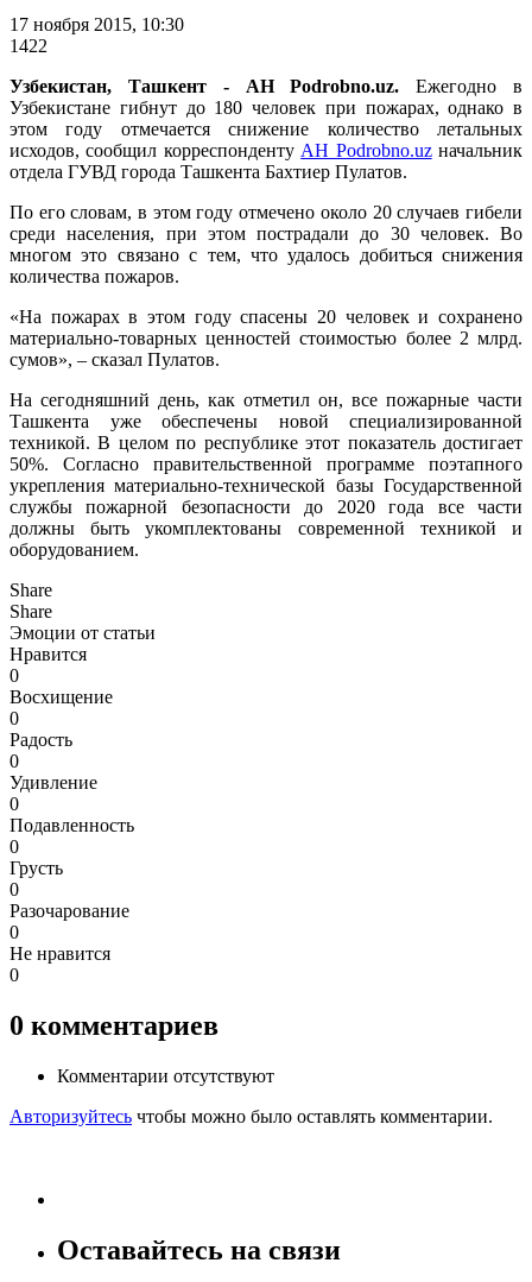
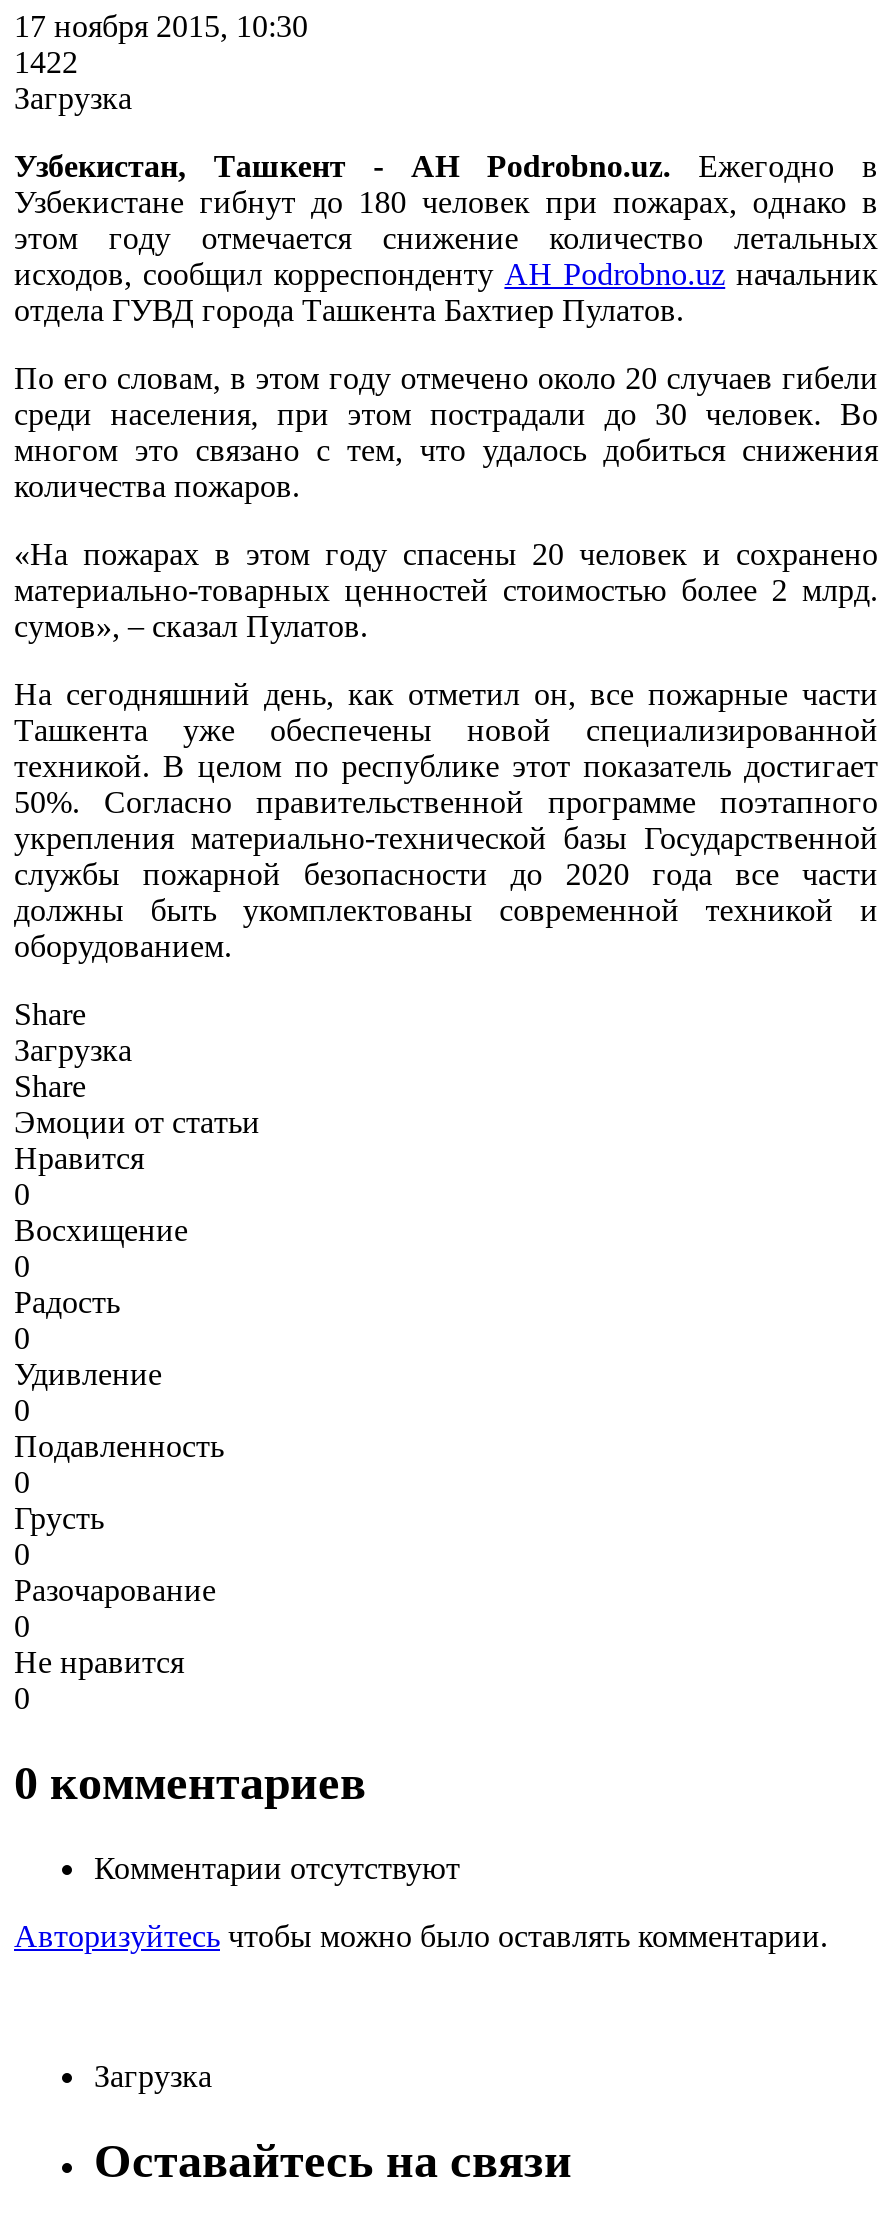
none -> [14,81,132,115] Загрузка
none -> [14,1033,132,1067] Загрузка
none -> [94,2058,212,2092] Загрузка

